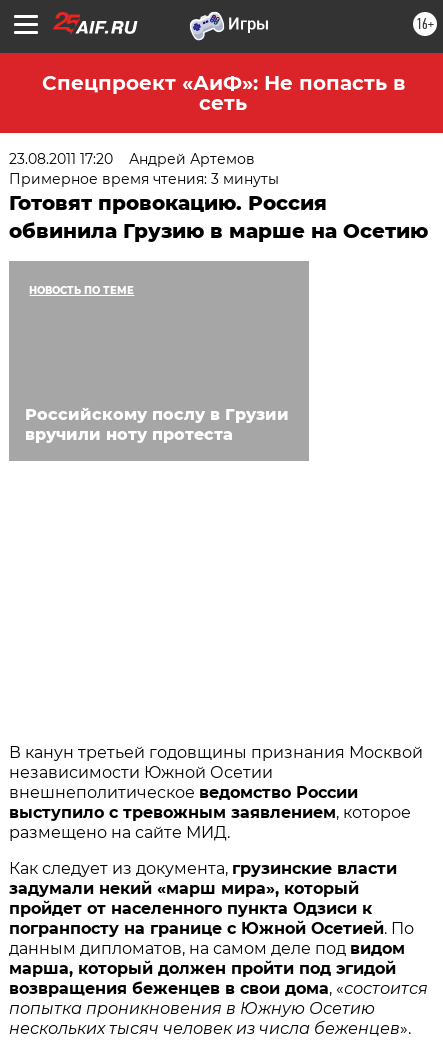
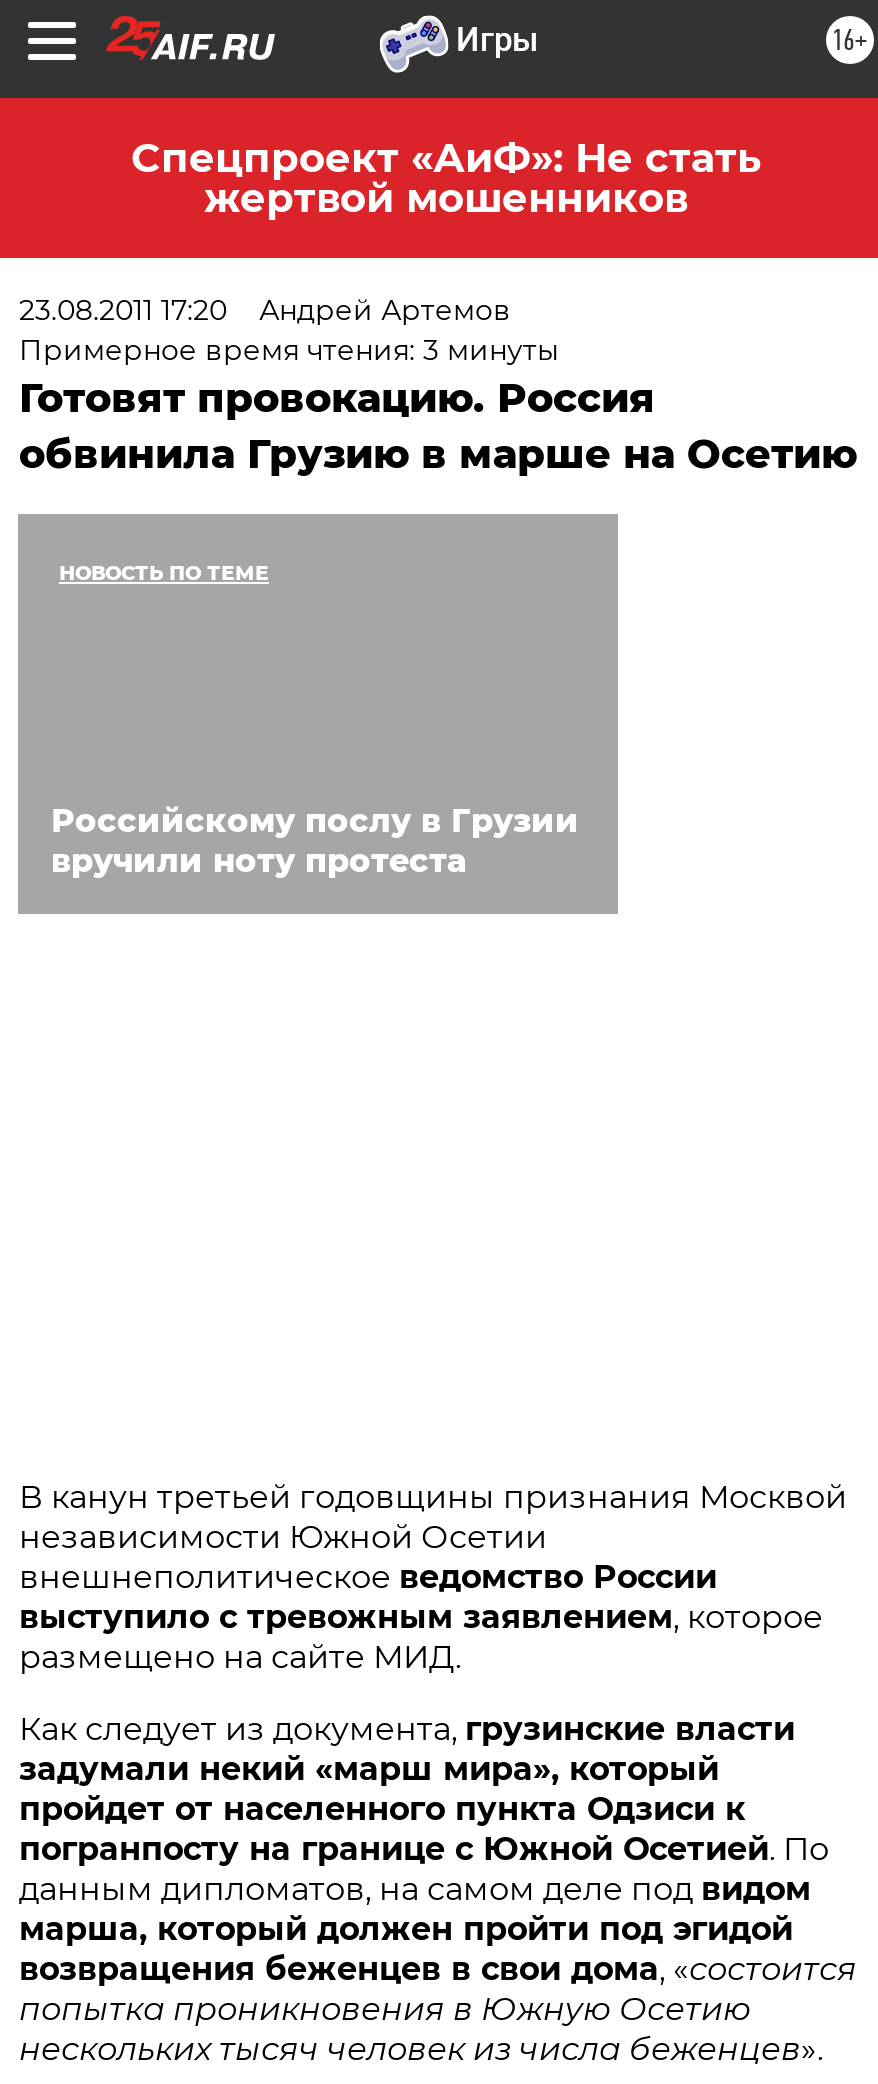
[41,71,404,115] Спецпроект «АиФ»: Не попасть в | сеть -> [131,134,761,222] Спецпроект «АиФ»: Не стать | жертвой мошенников

